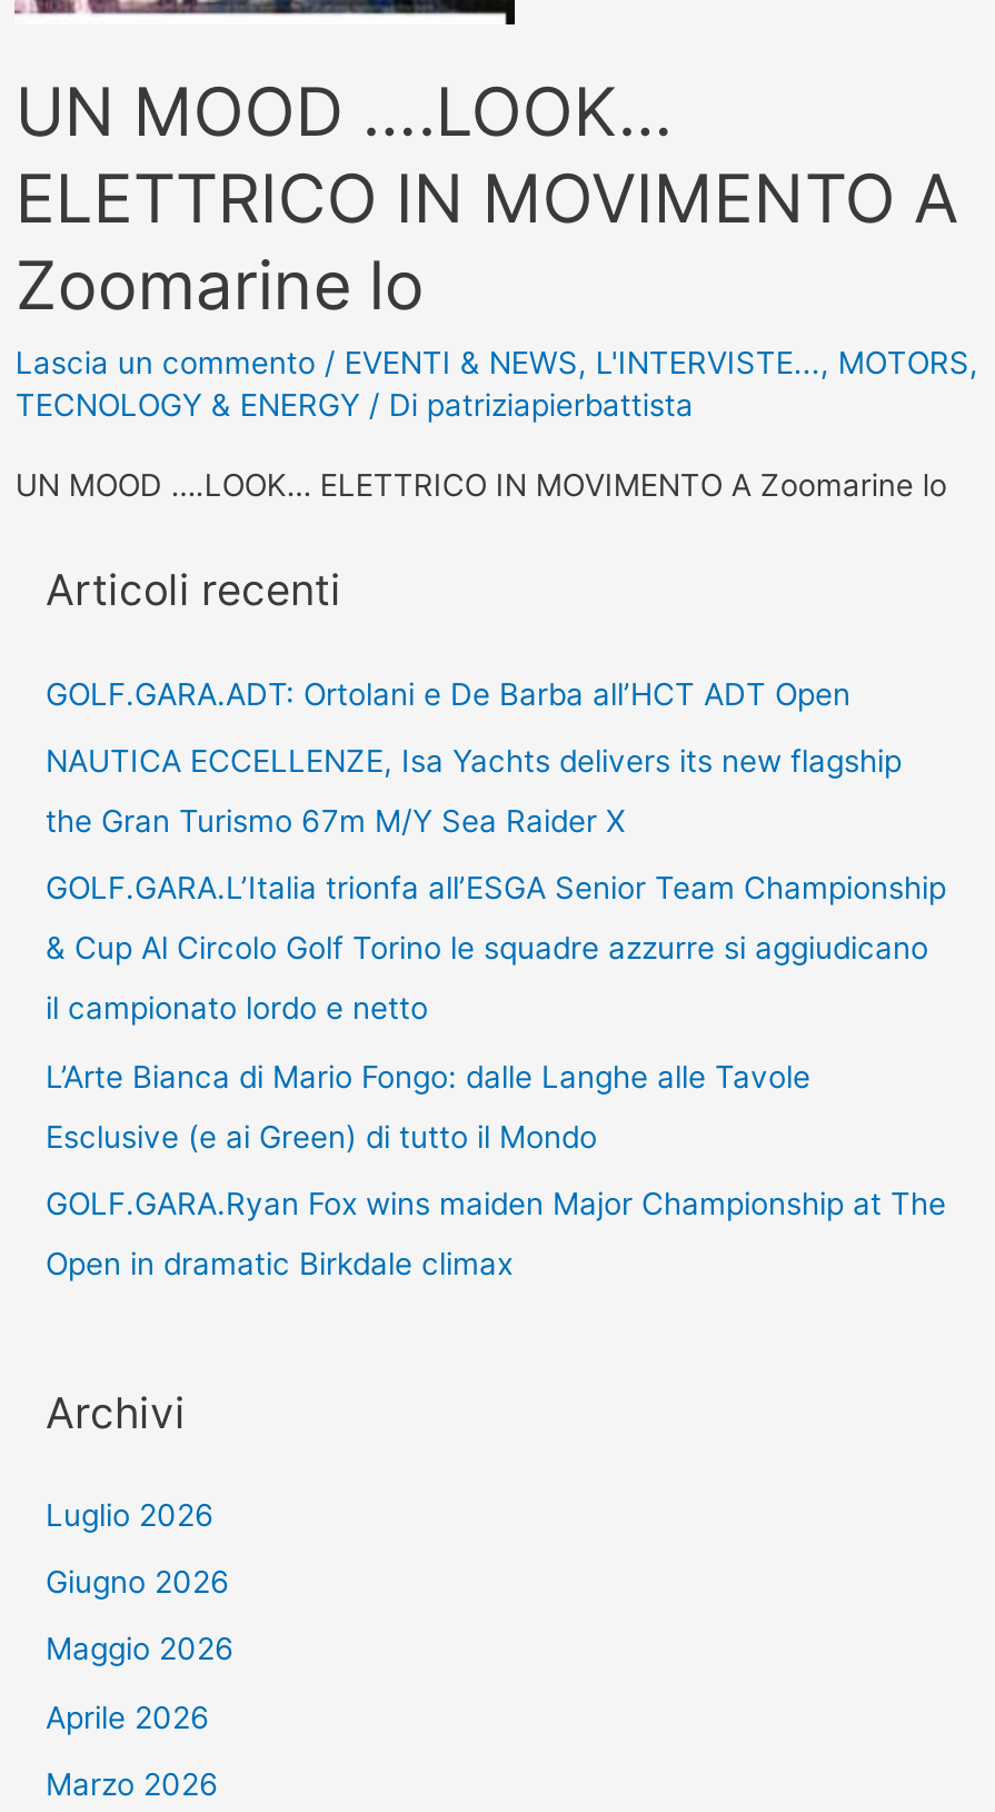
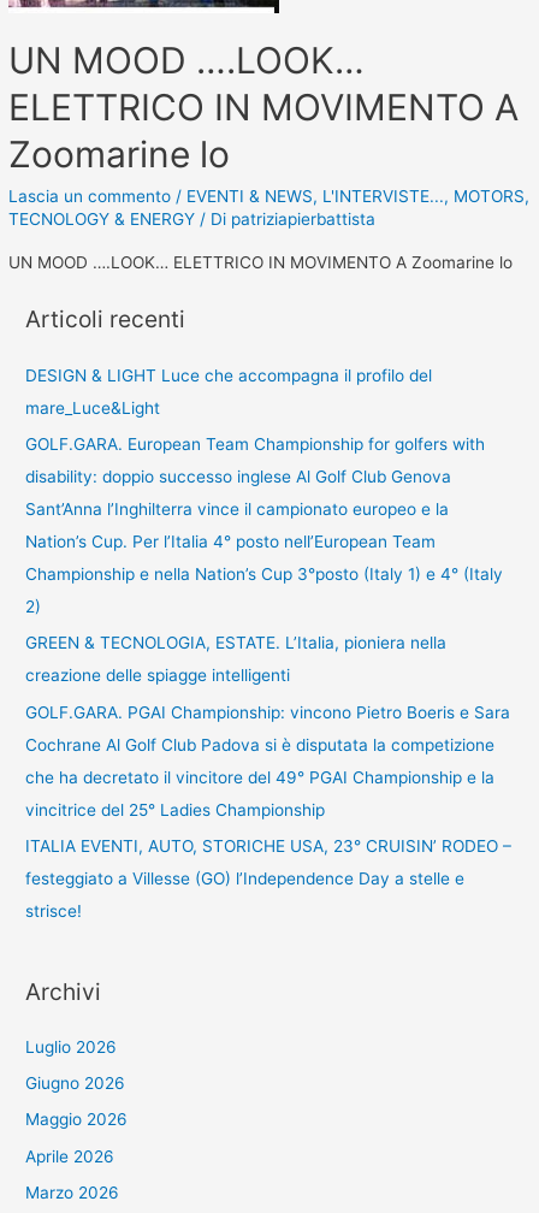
[46,675,946,1282] GOLF.GARA.ADT: Ortolani e De Barba all’HCT ADT Open | NAUTICA ECCELLENZE, Isa Yachts delivers its new flagship | the Gran Turismo 67m M/Y Sea Raider X | GOLF.GARA.L’Italia trionfa all’ESGA Senior Team Championship | & Cup Al Circolo Golf Torino le squadre azzurre si aggiudicano | il campionato lordo e netto | L’Arte Bianca di Mario Fongo: dalle Langhe alle Tavole | Esclusive (e ai Green) di tutto il Mondo | GOLF.GARA.Ryan Fox wins maiden Major Championship at The | Open in dramatic Birkdale climax -> [25,365,511,921] DESIGN & LIGHT Luce che accompagna il profilo del | mare_Luce&Light | GOLF.GARA. European Team Championship for golfers with | disability: doppio successo inglese Al Golf Club Genova | Sant’Anna l’Inghilterra vince il campionato europeo e la | Nation’s Cup. Per l’Italia 4° posto nell’European Team | Championship e nella Nation’s Cup 3°posto (Italy 1) e 4° (Italy | 2) | GREEN & TECNOLOGIA, ESTATE. L’Italia, pioniera nella | creazione delle spiagge intelligenti | GOLF.GARA. PGAI Championship: vincono Pietro Boeris e Sara | Cochrane Al Golf Club Padova si è disputata la competizione | che ha decretato il vincitore del 49° PGAI Championship e la | vincitrice del 25° Ladies Championship | ITALIA EVENTI, AUTO, STORICHE USA, 23° CRUISIN’ RODEO – | festeggiato a Villesse (GO) l’Independence Day a stelle e | strisce!

